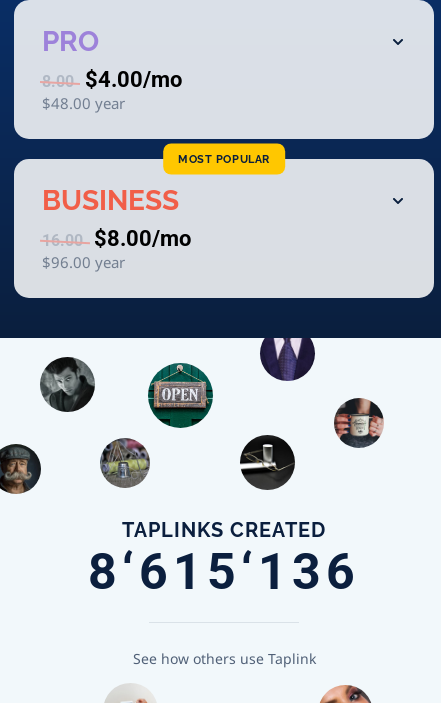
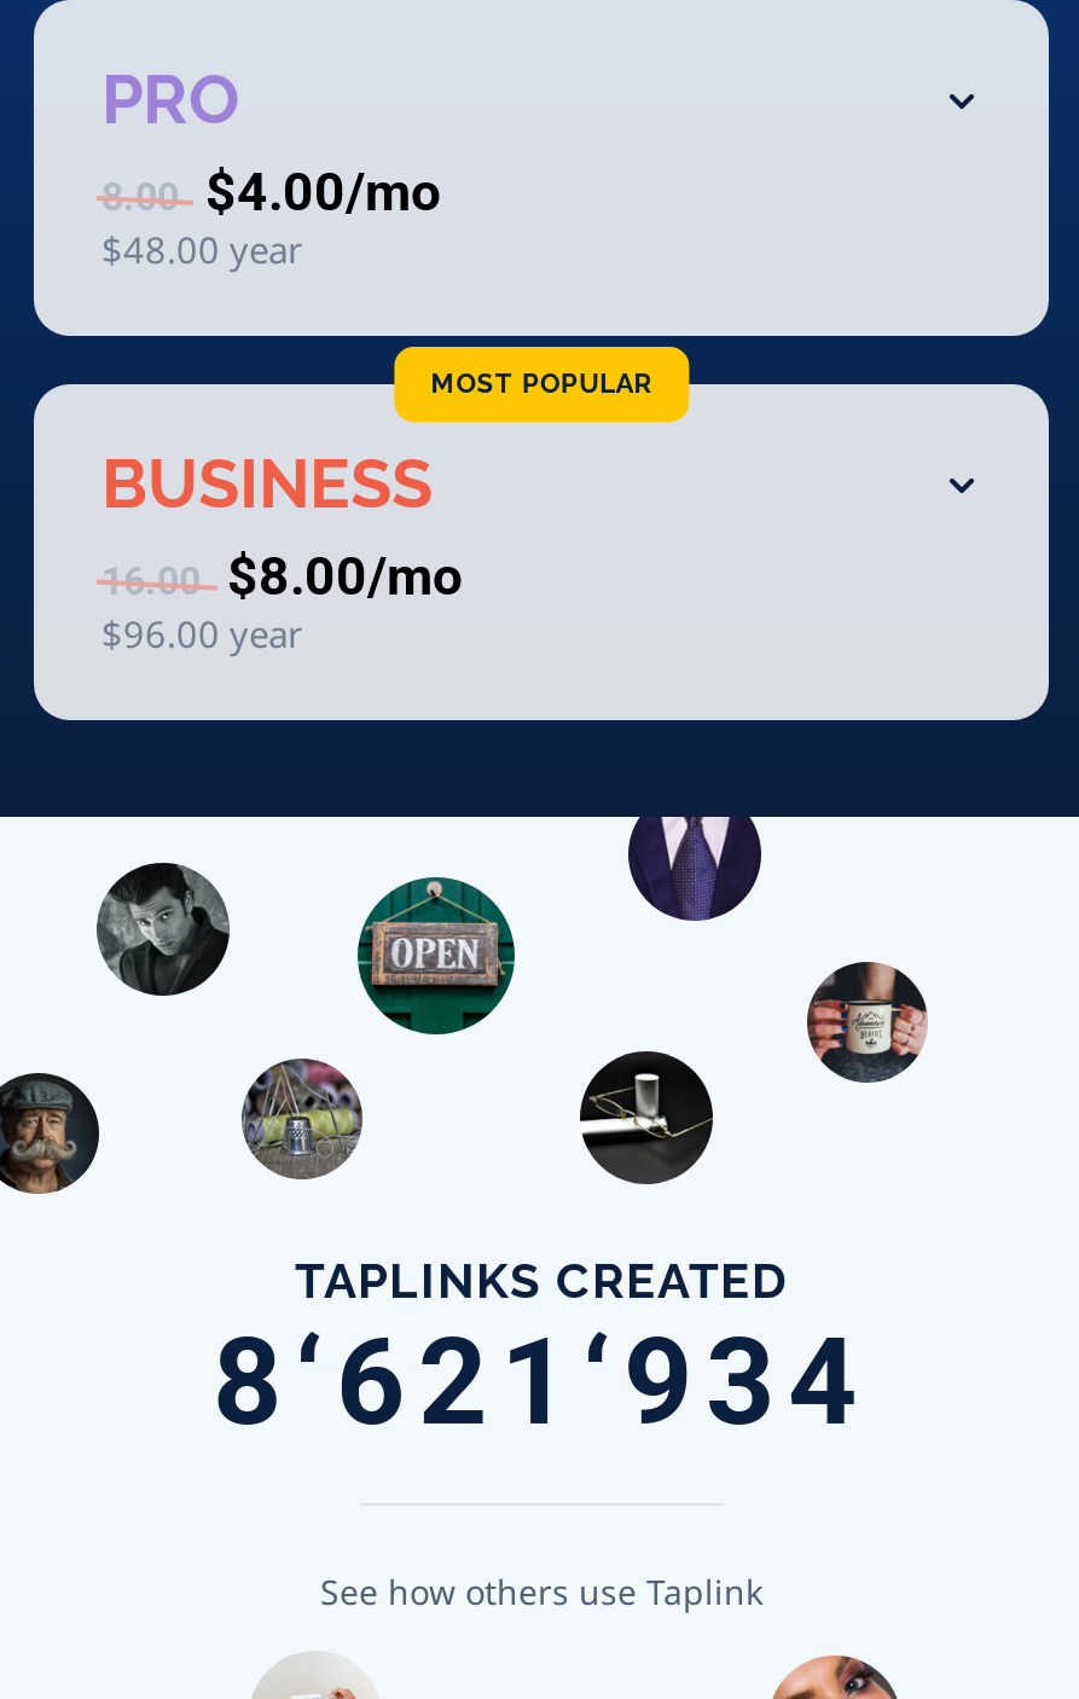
[88,543,360,601] 8‘615‘136 -> [213,1312,870,1452] 8‘621‘934

